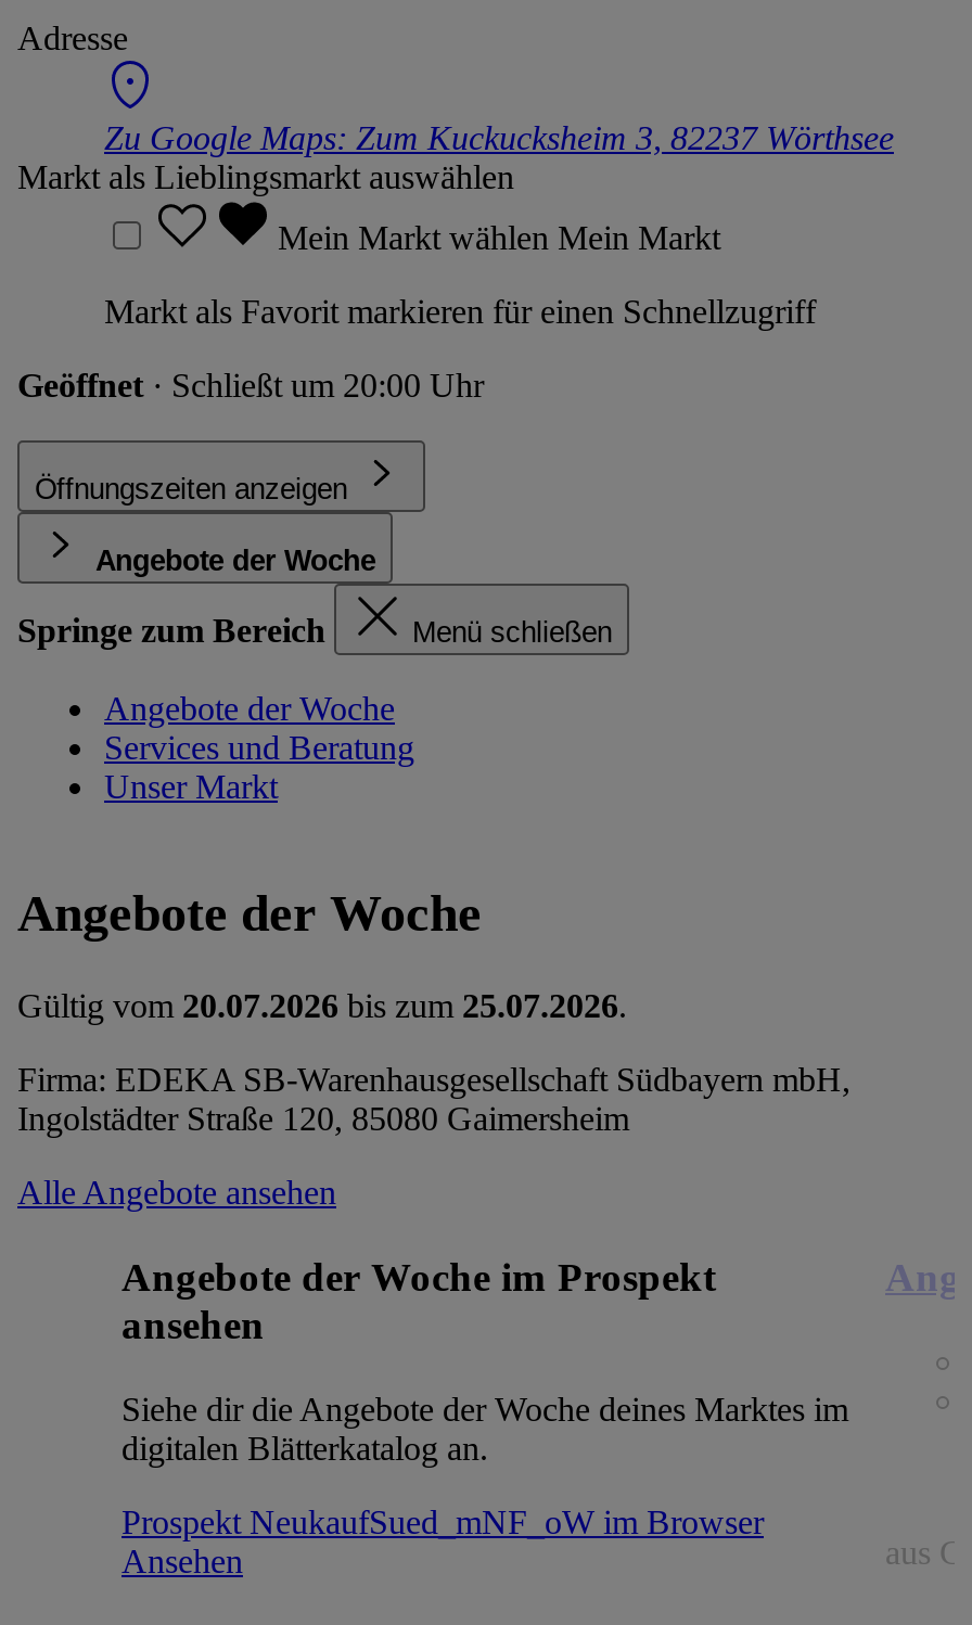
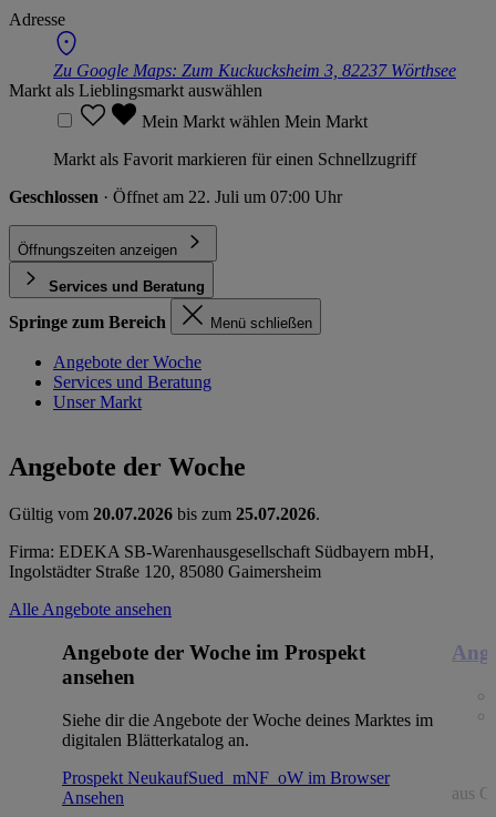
[17,366,484,402] Geöffnet · Schließt um 20:00 Uhr -> [9,187,342,206] Geschlossen · Öffnet am 22. Juli um 07:00 Uhr
[95,543,375,576] Angebote der Woche -> [49,278,205,294] Services und Beratung

